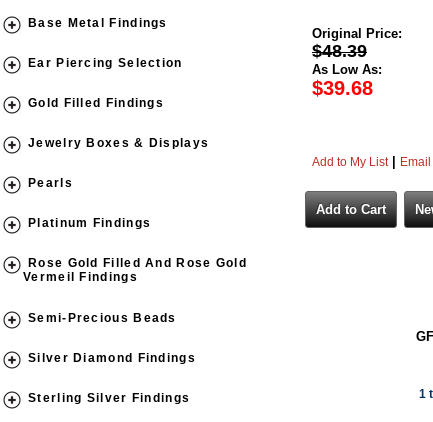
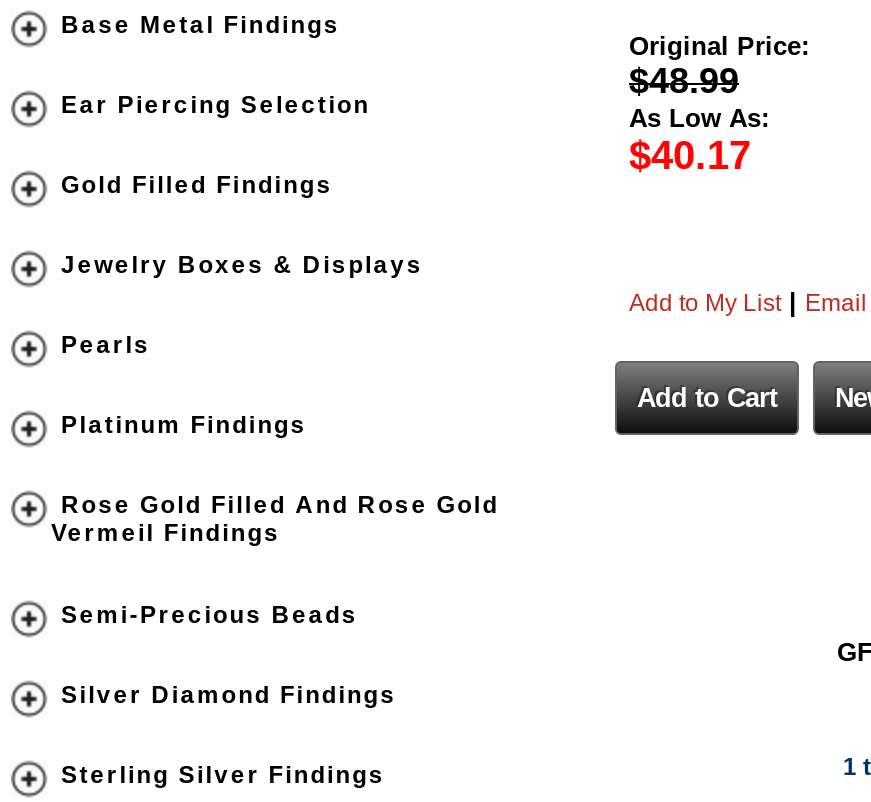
[312,41,367,61] $48.39 -> [629,61,739,101] $48.99
[312,77,373,99] $39.68 -> [629,133,751,177] $40.17

